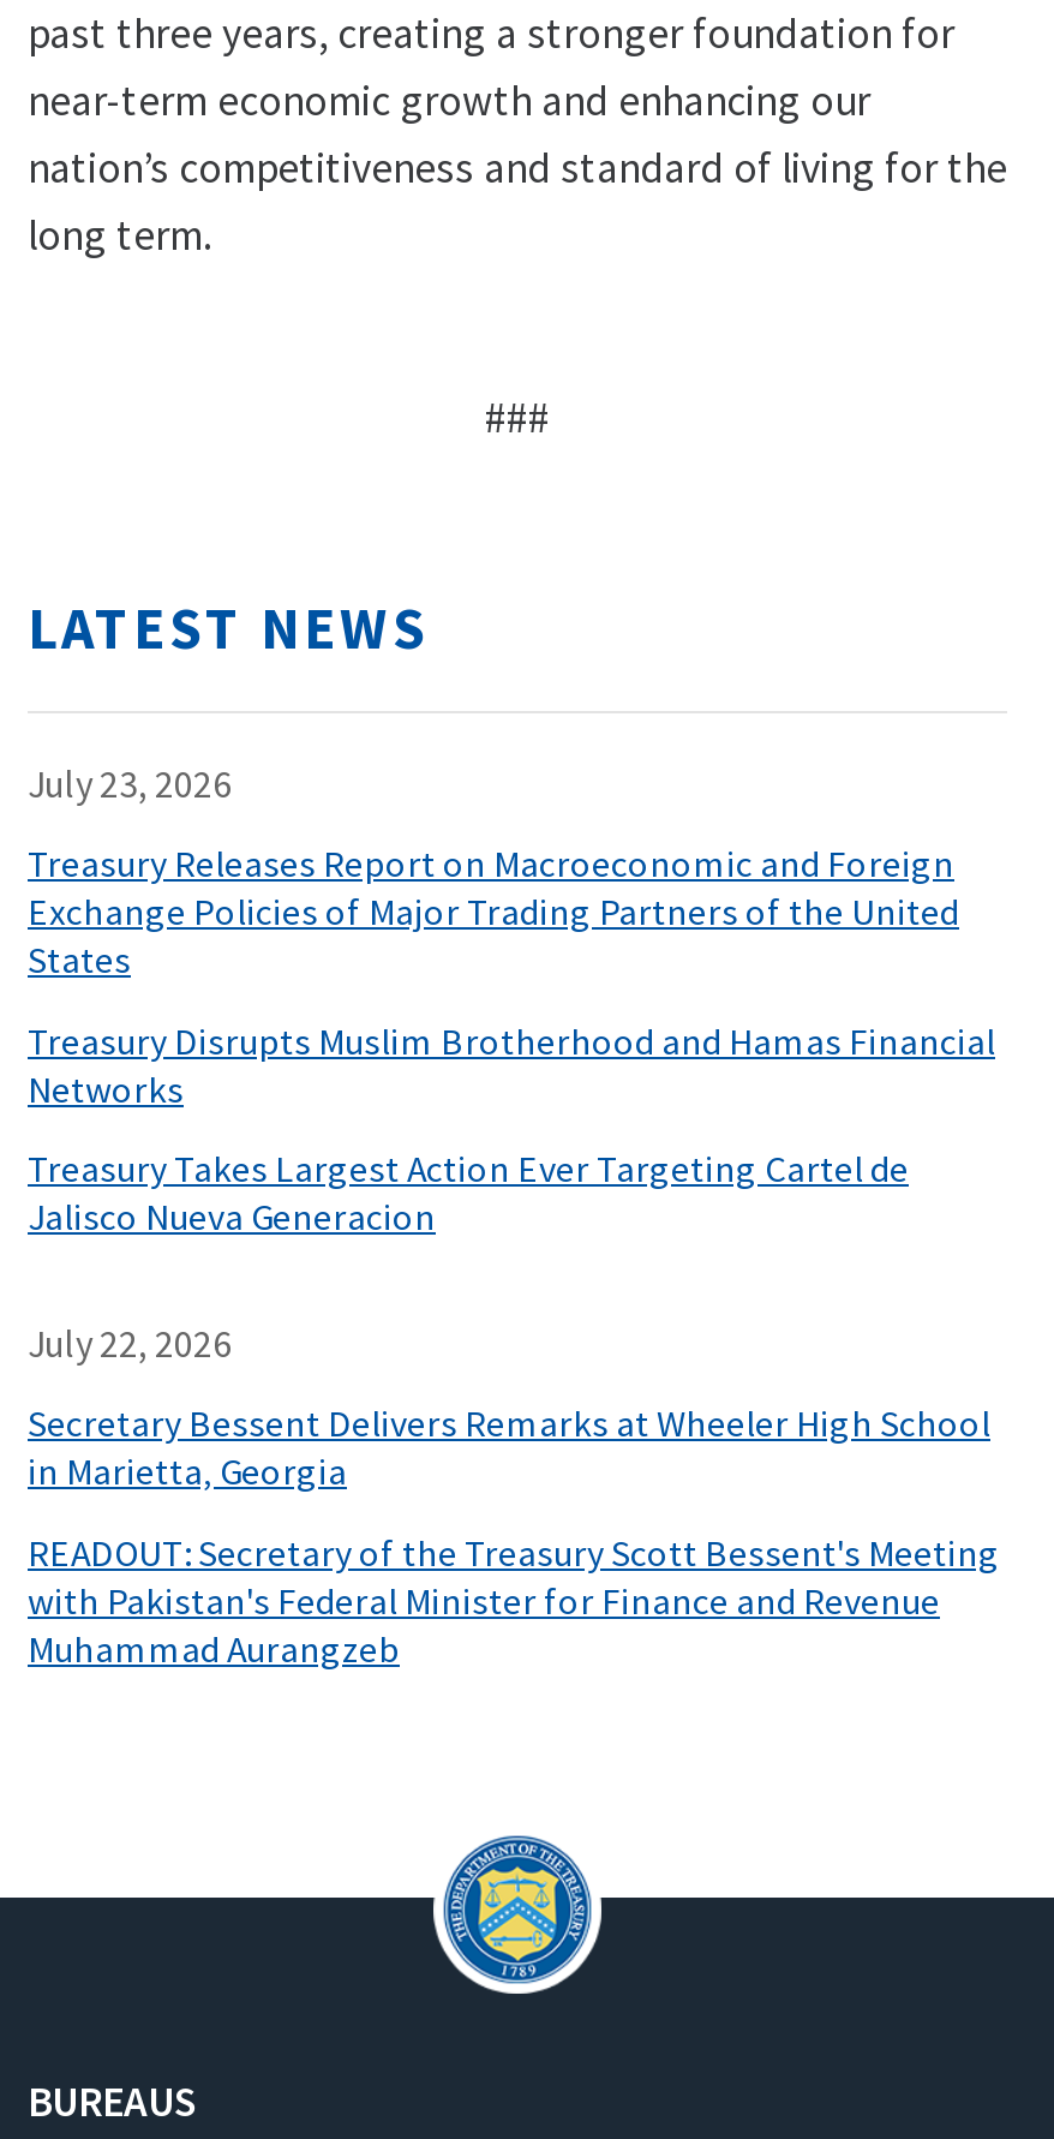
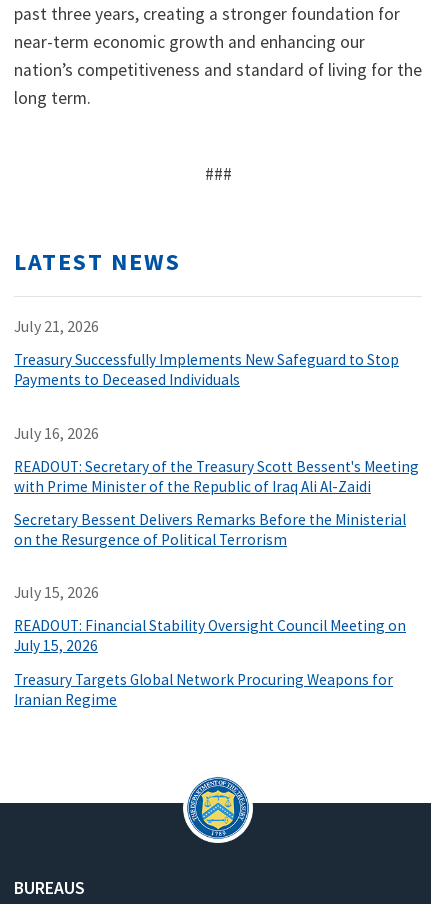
[28,759,995,1495] July 23, 2026 | Treasury Releases Report on Macroeconomic and Foreign | Exchange Policies of Major Trading Partners of the United | States | Treasury Disrupts Muslim Brotherhood and Hamas Financial | Networks | Treasury Takes Largest Action Ever Targeting Cartel de | Jalisco Nueva Generacion | July 22, 2026 | Secretary Bessent Delivers Remarks at Wheeler High School | in Marietta, Georgia -> [14,316,399,442] July 21, 2026 | Treasury Successfully Implements New Safeguard to Stop | Payments to Deceased Individuals | July 16, 2026
moved [28,1530,1000,1575] -> [14,456,419,475]: READOUT: Secretary of the Treasury Scott Bessent's Meeting
[28,1578,940,1672] with Pakistan's Federal Minister for Finance and Revenue | Muhammad Aurangzeb -> [14,476,406,709] with Prime Minister of the Republic of Iraq Ali Al-Zaidi | Secretary Bessent Delivers Remarks Before the Ministerial | on the Resurgence of Political Terrorism | July 15, 2026 | READOUT: Financial Stability Oversight Council Meeting on | July 15, 2026 | Treasury Targets Global Network Procuring Weapons for | Iranian Regime

